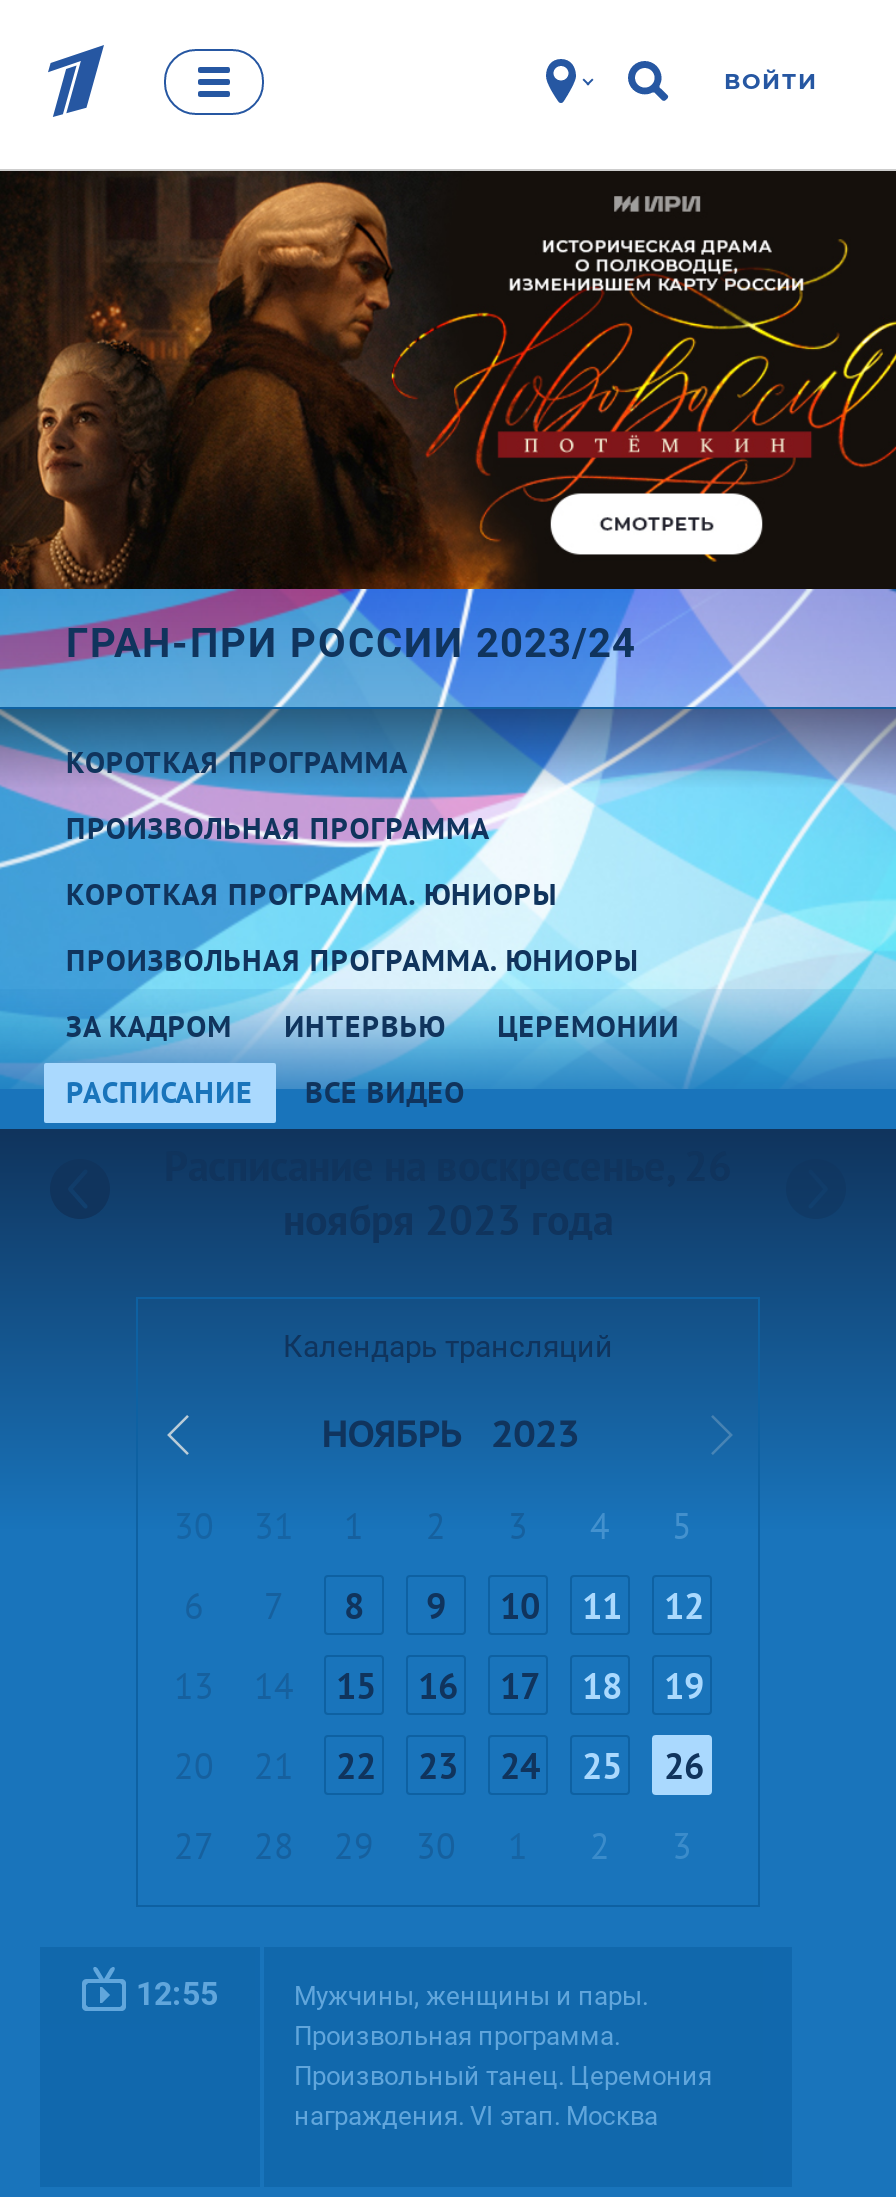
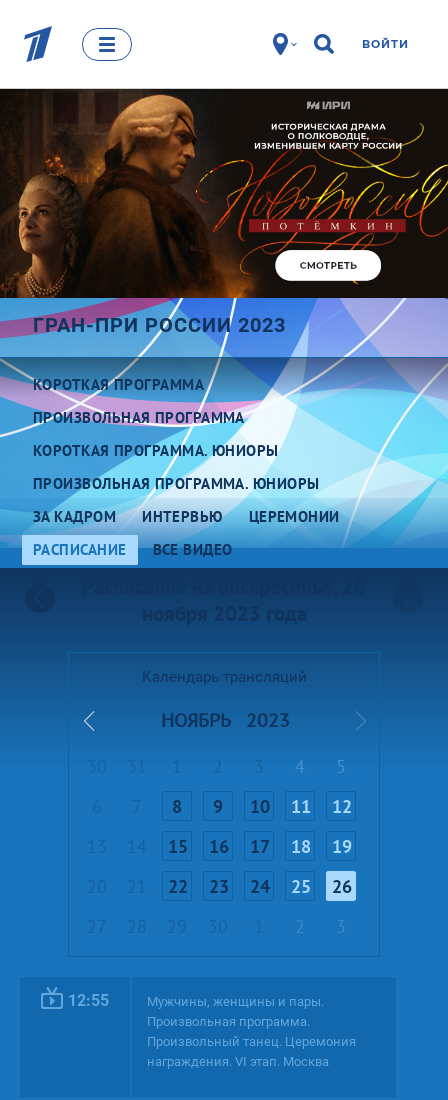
[66,619,636,667] ГРАН-ПРИ РОССИИ 2023/24 -> [33,313,286,337] ГРАН-ПРИ РОССИИ 2023

